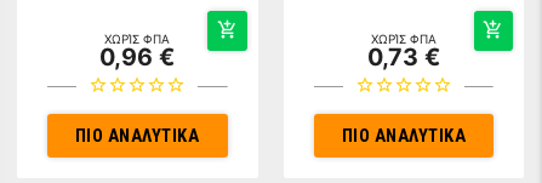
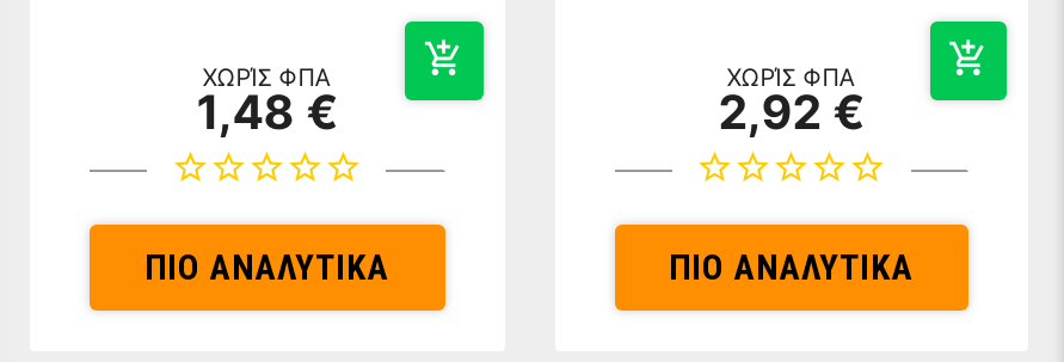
[100,43,175,72] 0,96 € -> [196,84,337,141] 1,48 €
[367,43,440,72] 0,73 € -> [718,84,864,141] 2,92 €

